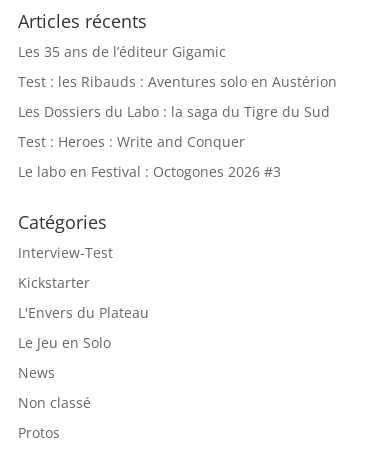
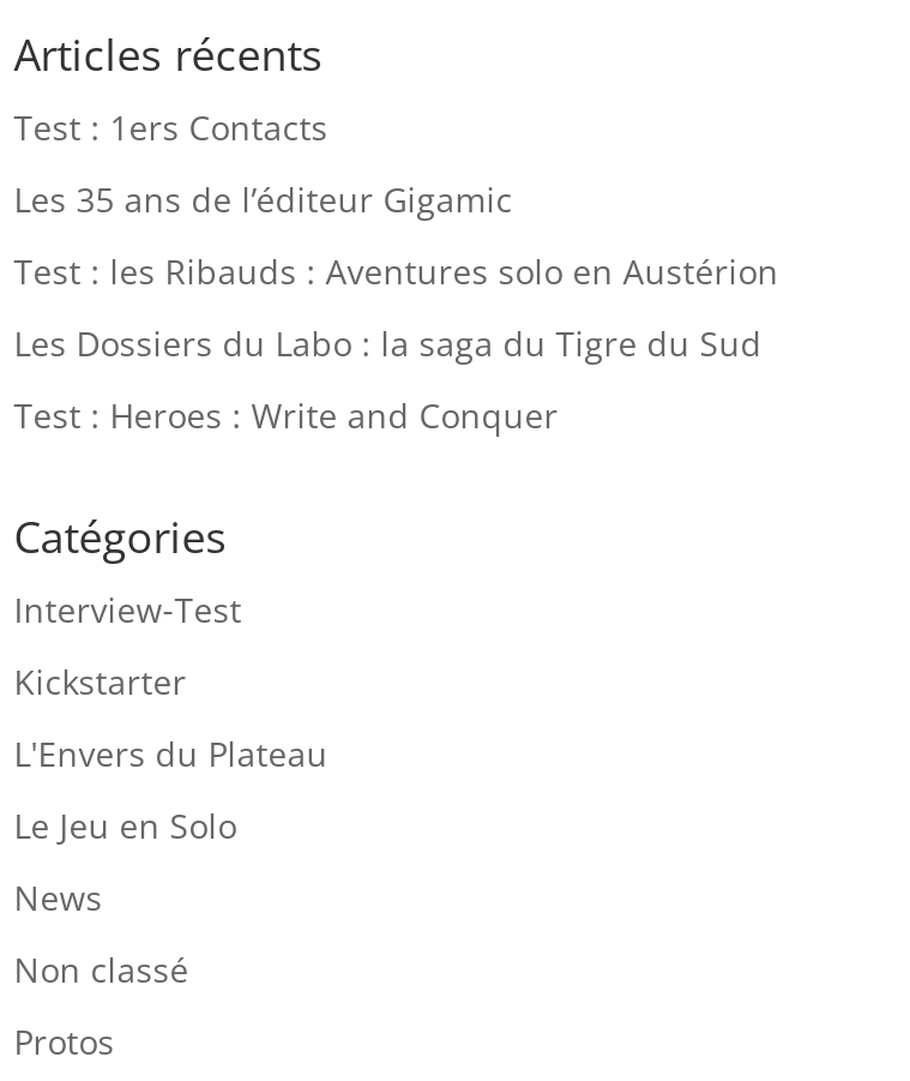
none -> [14,103,328,149] Test : 1ers Contacts
moved [18,42,337,151] -> [14,175,779,437]: Les 35 ans de l’éditeur Gigamic | Test : les Ribauds : Aventures solo en Austérion | Les Dossiers du Labo : la saga du Tigre du Sud | Test : Heroes : Write and Conquer
[18,162,281,181] Le labo en Festival : Octogones 2026 #3 -> none

